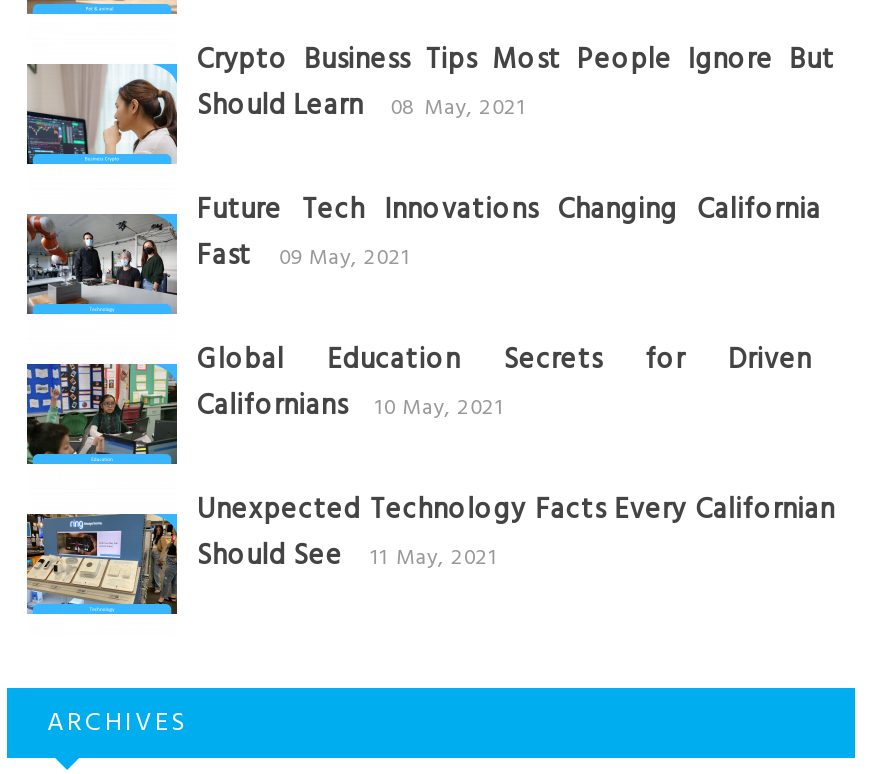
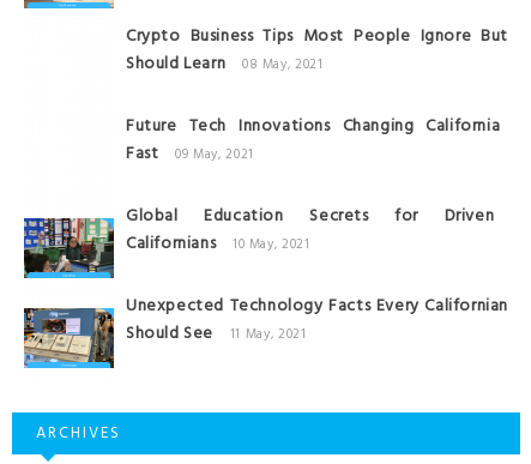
[25,62,179,166] [image] -> none
[25,212,179,316] [image] -> none

